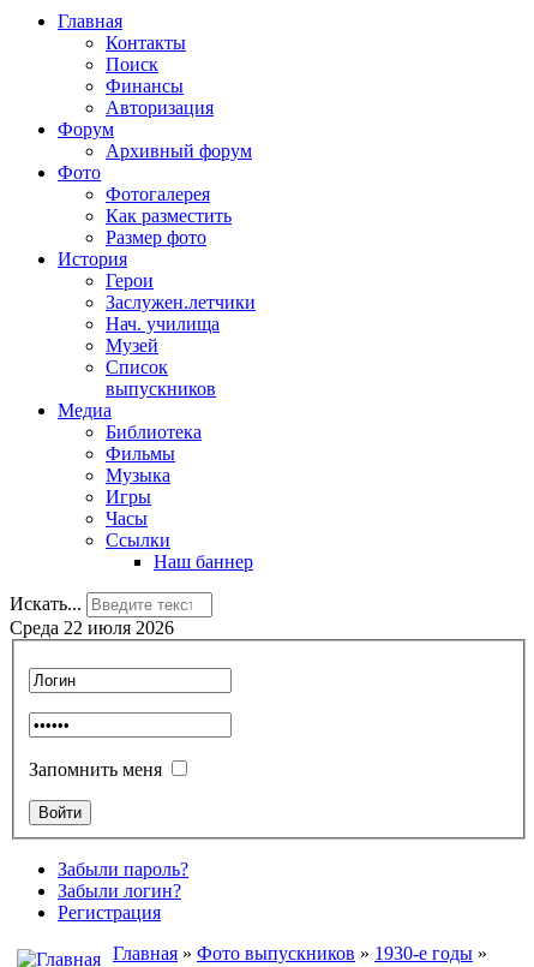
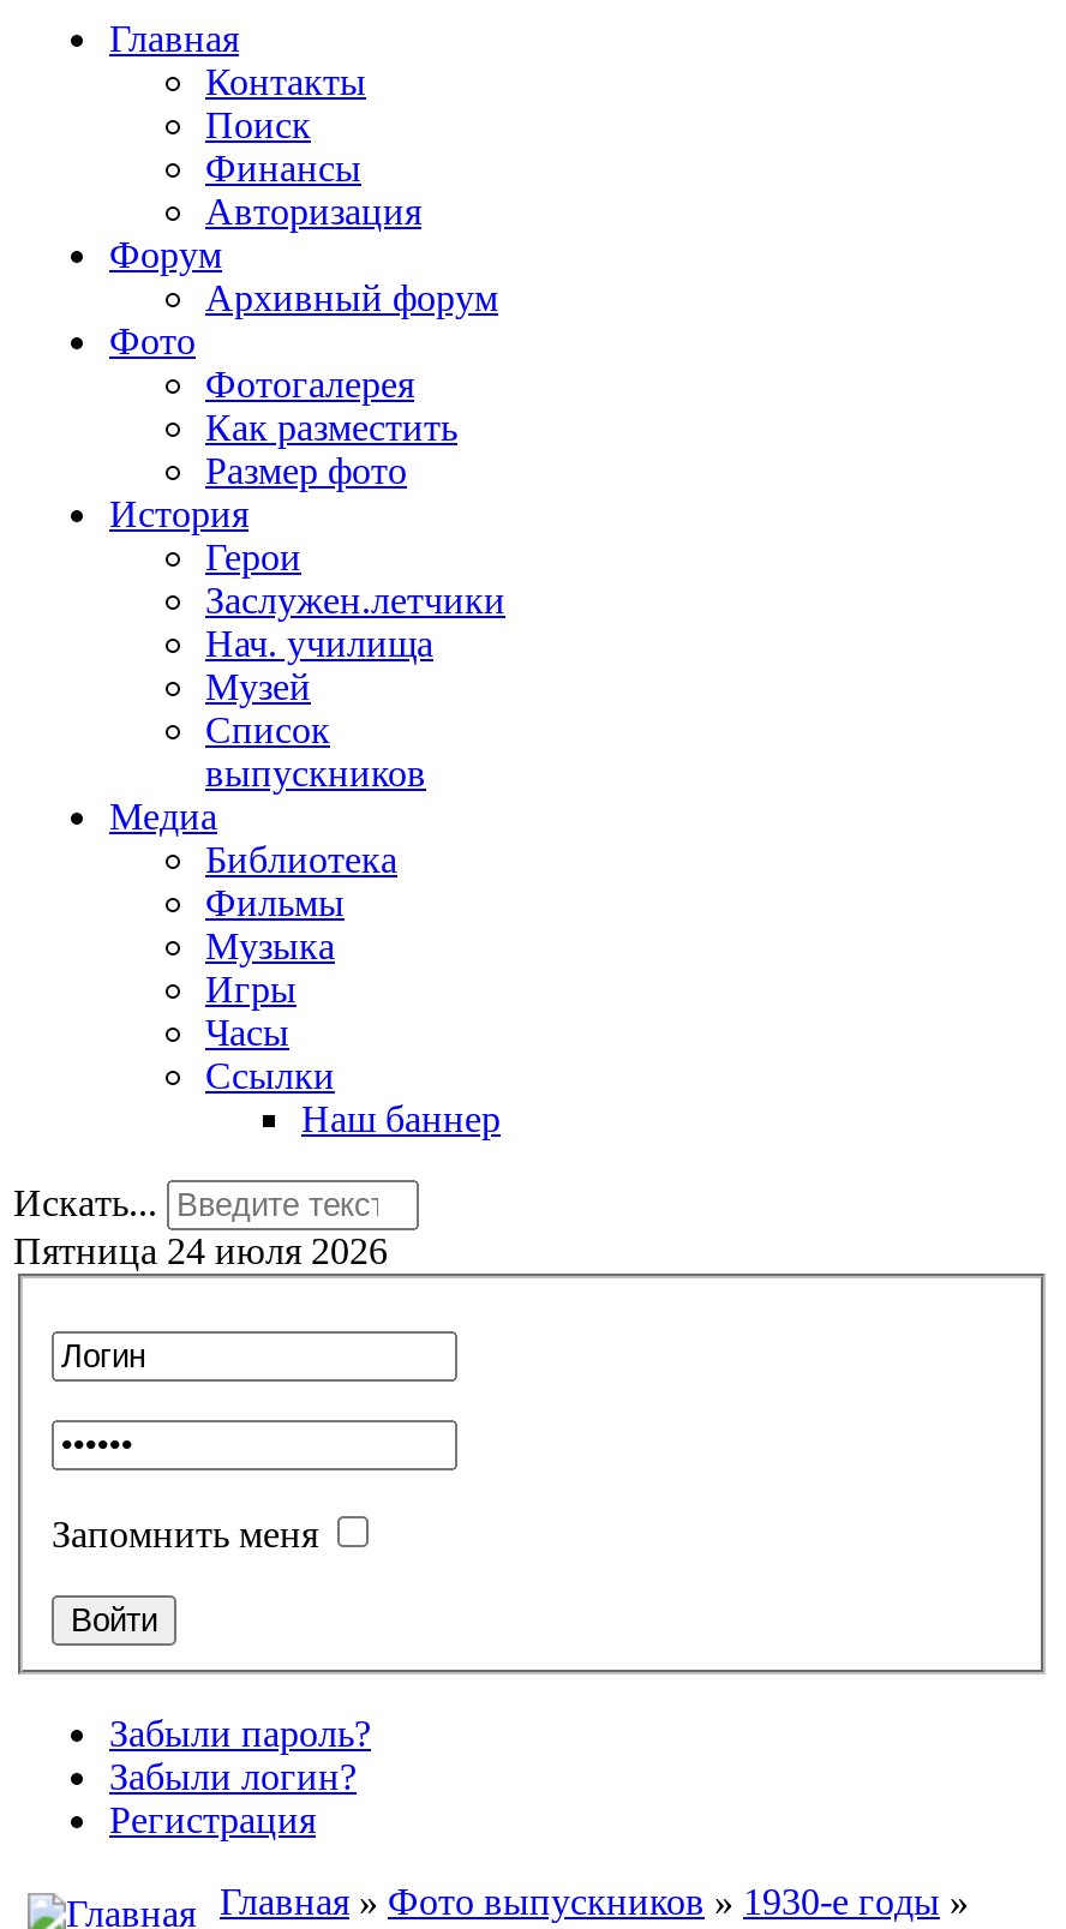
[10,617,174,638] Среда 22 июля 2026 -> [13,1230,388,1271] Пятница 24 июля 2026

